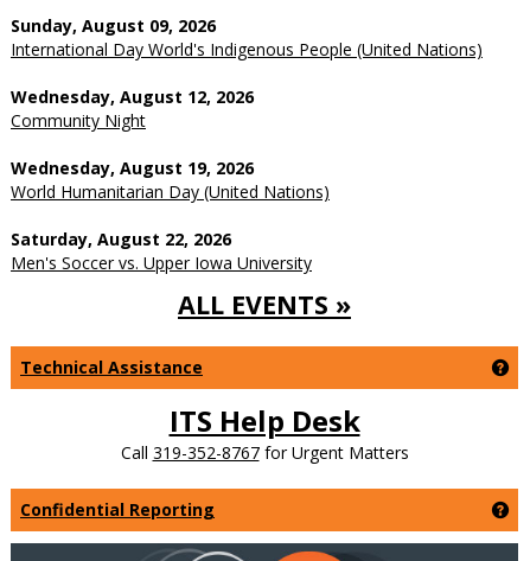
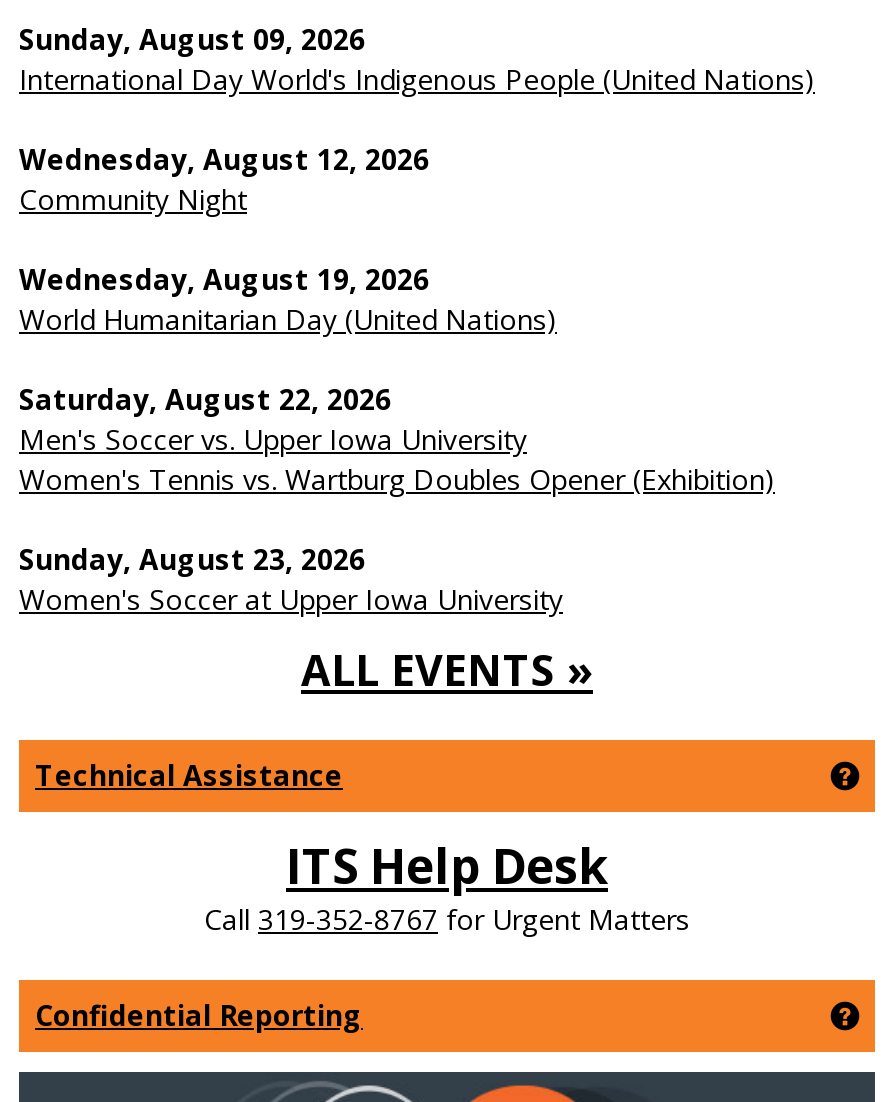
none -> [19,459,775,617] Women's Tennis vs. Wartburg Doubles Opener (Exhibition) | Sunday, August 23, 2026 | Women's Soccer at Upper Iowa University

